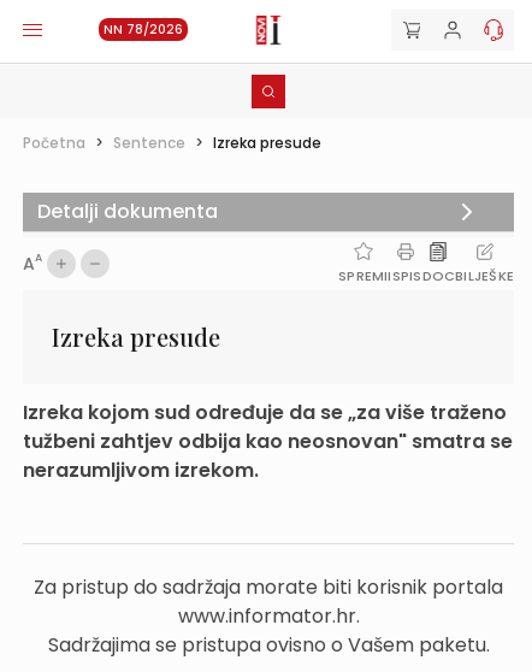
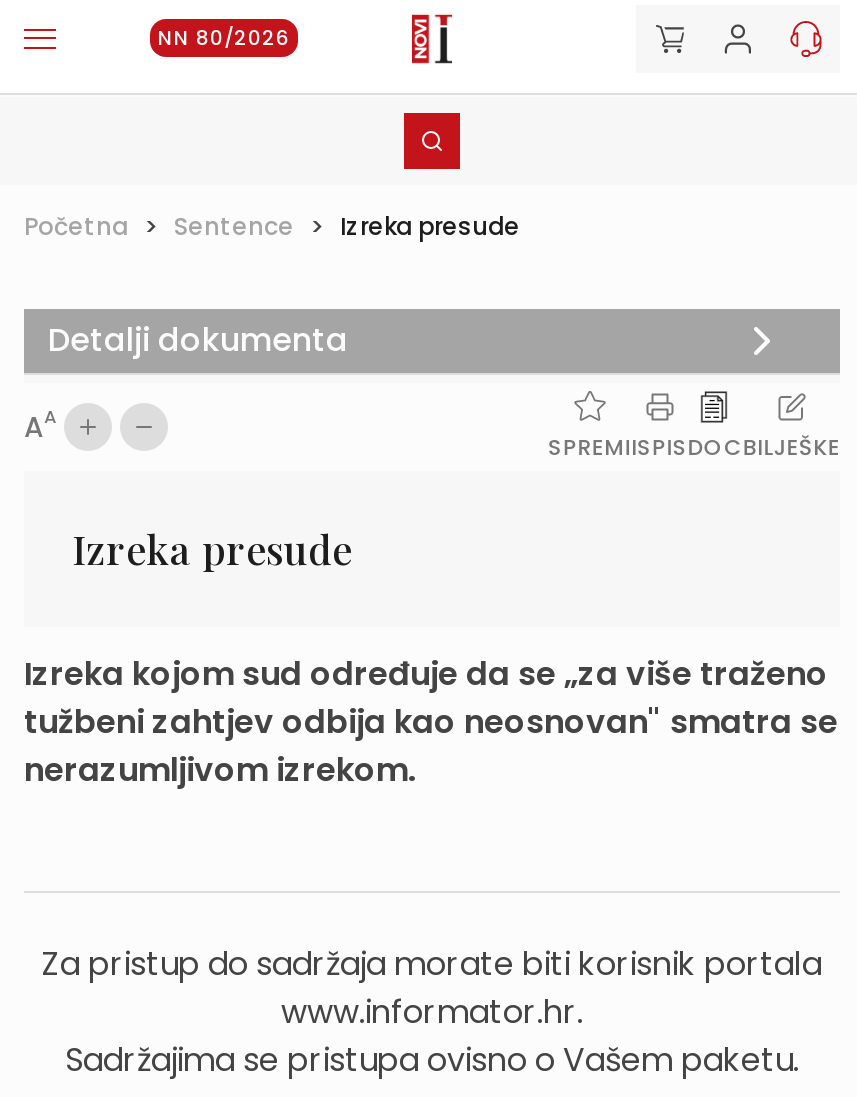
[104,20,183,39] NN 78/2026 -> [158,23,290,53] NN 80/2026

